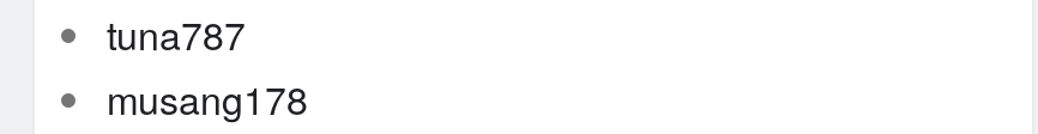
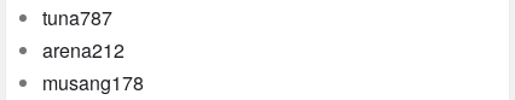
none -> [42,36,125,64] arena212

